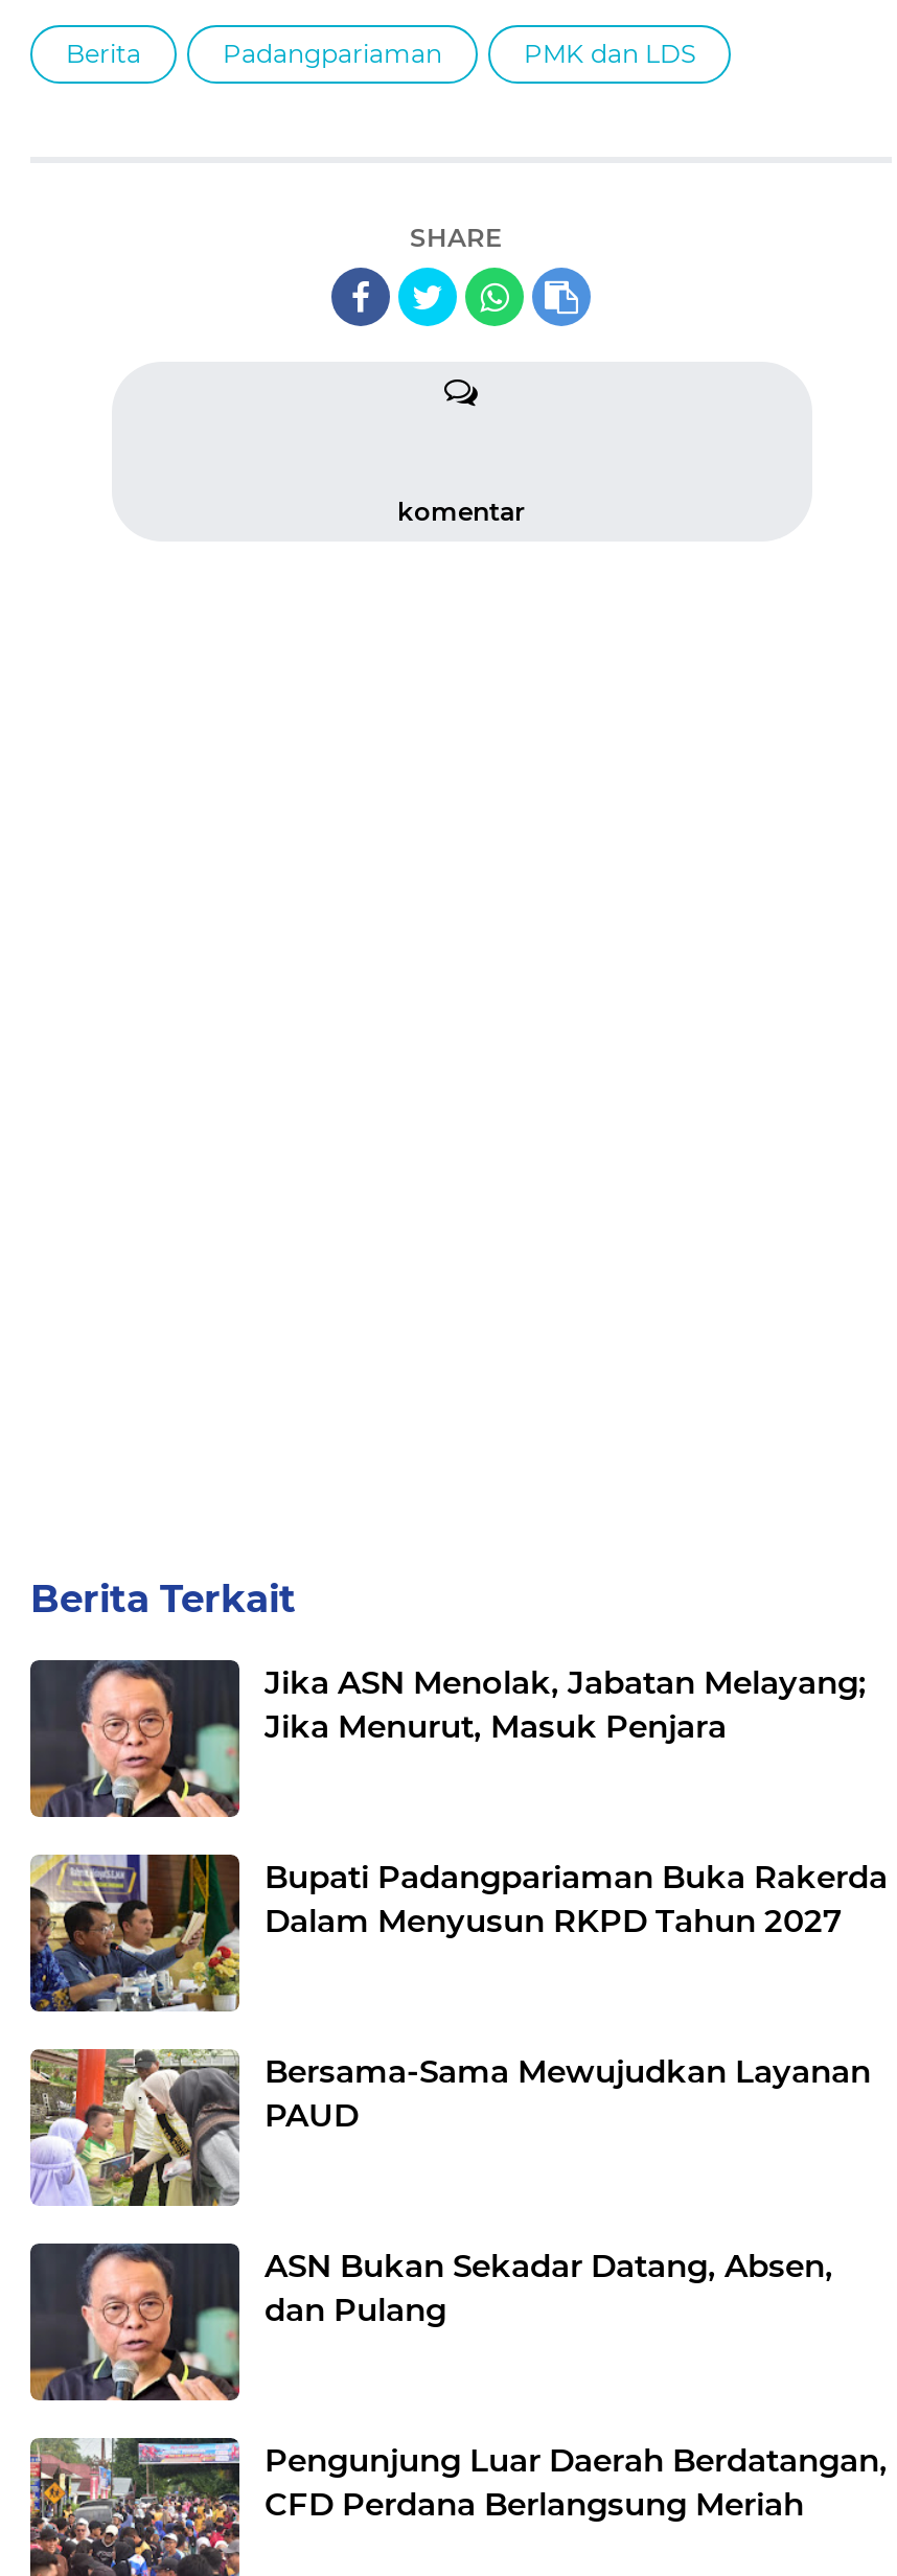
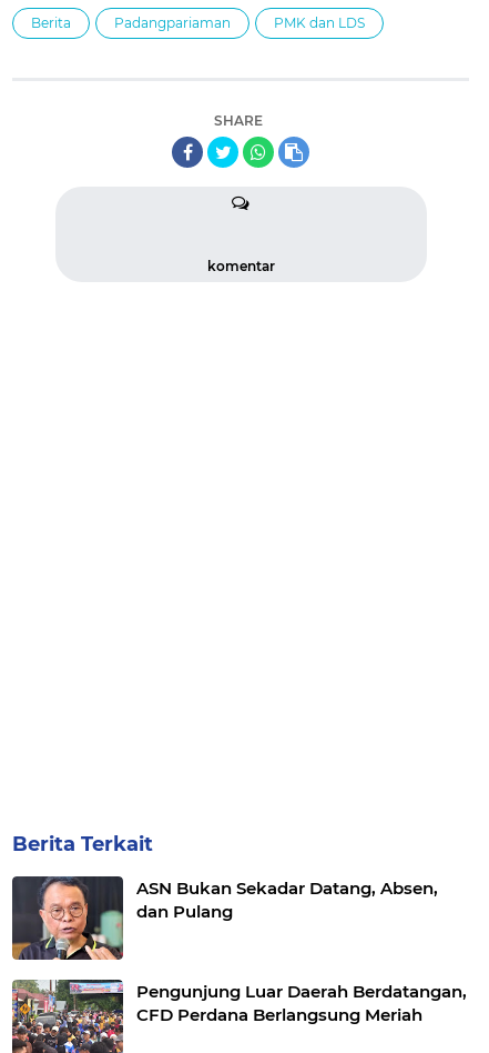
[264,1662,867,1746] Jika ASN Menolak, Jabatan Melayang; | Jika Menurut, Masuk Penjara -> none
[28,1853,888,2014] [image] | Bupati Padangpariaman Buka Rakerda | Dalam Menyusun RKPD Tahun 2027 -> none
[28,2047,871,2208] [image] | Bersama-Sama Mewujudkan Layanan | PAUD -> none

